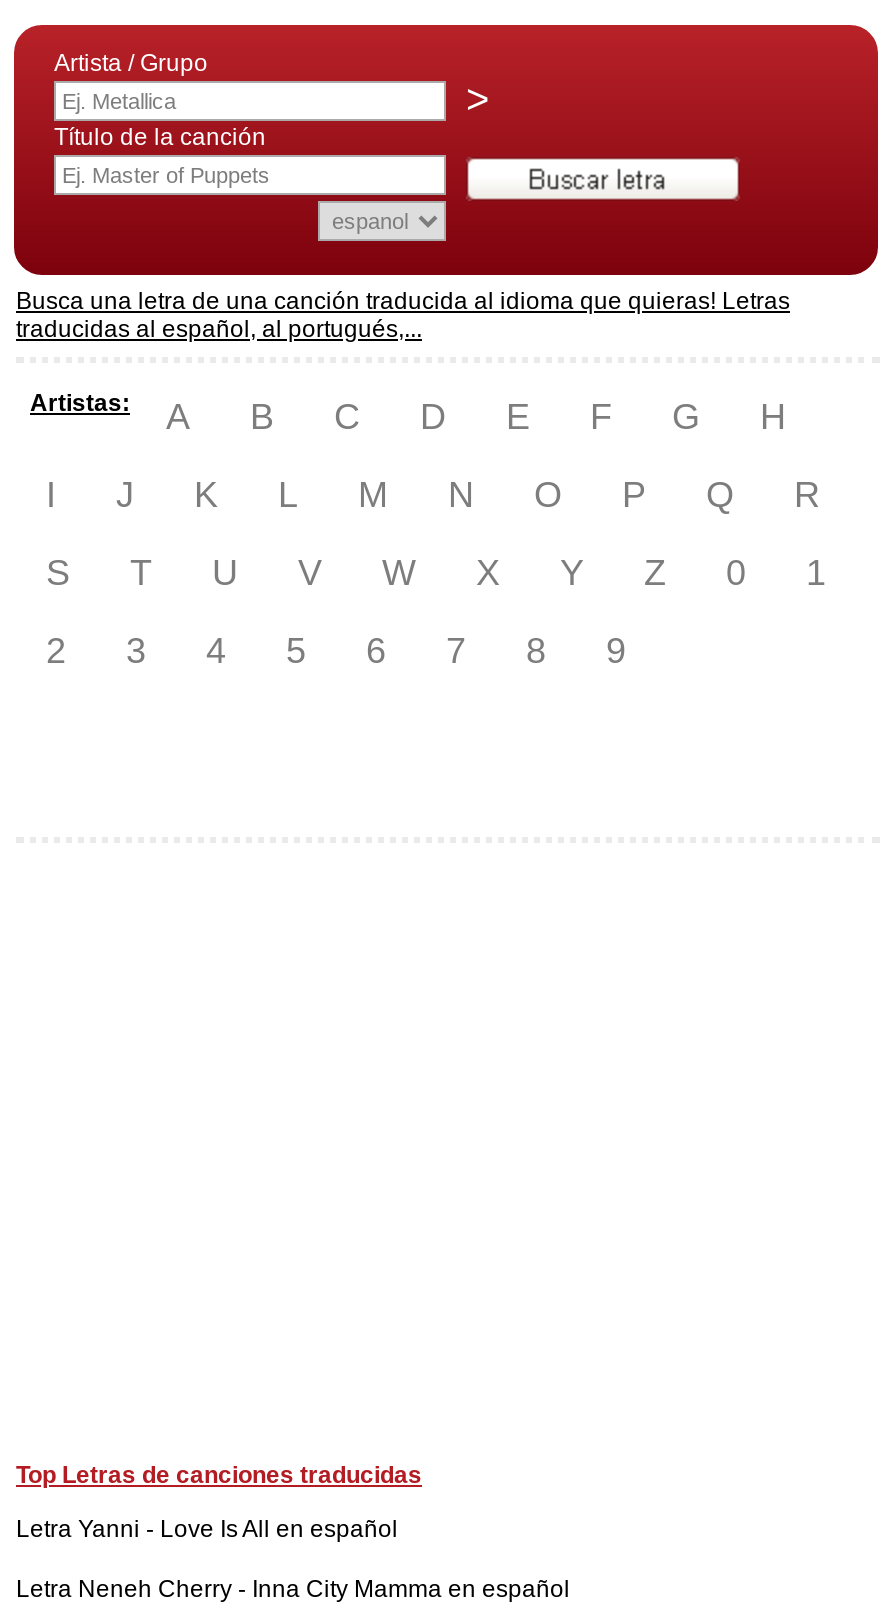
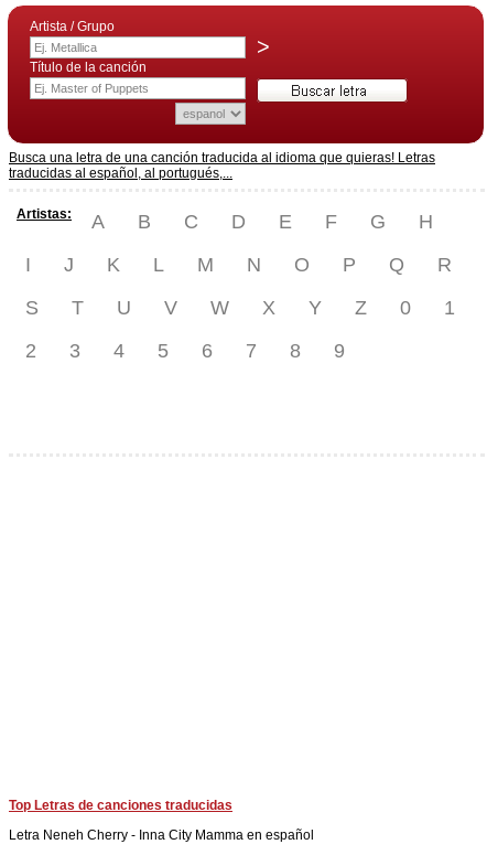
[16,1515,398,1543] Letra Yanni - Love Is All en español -> none

